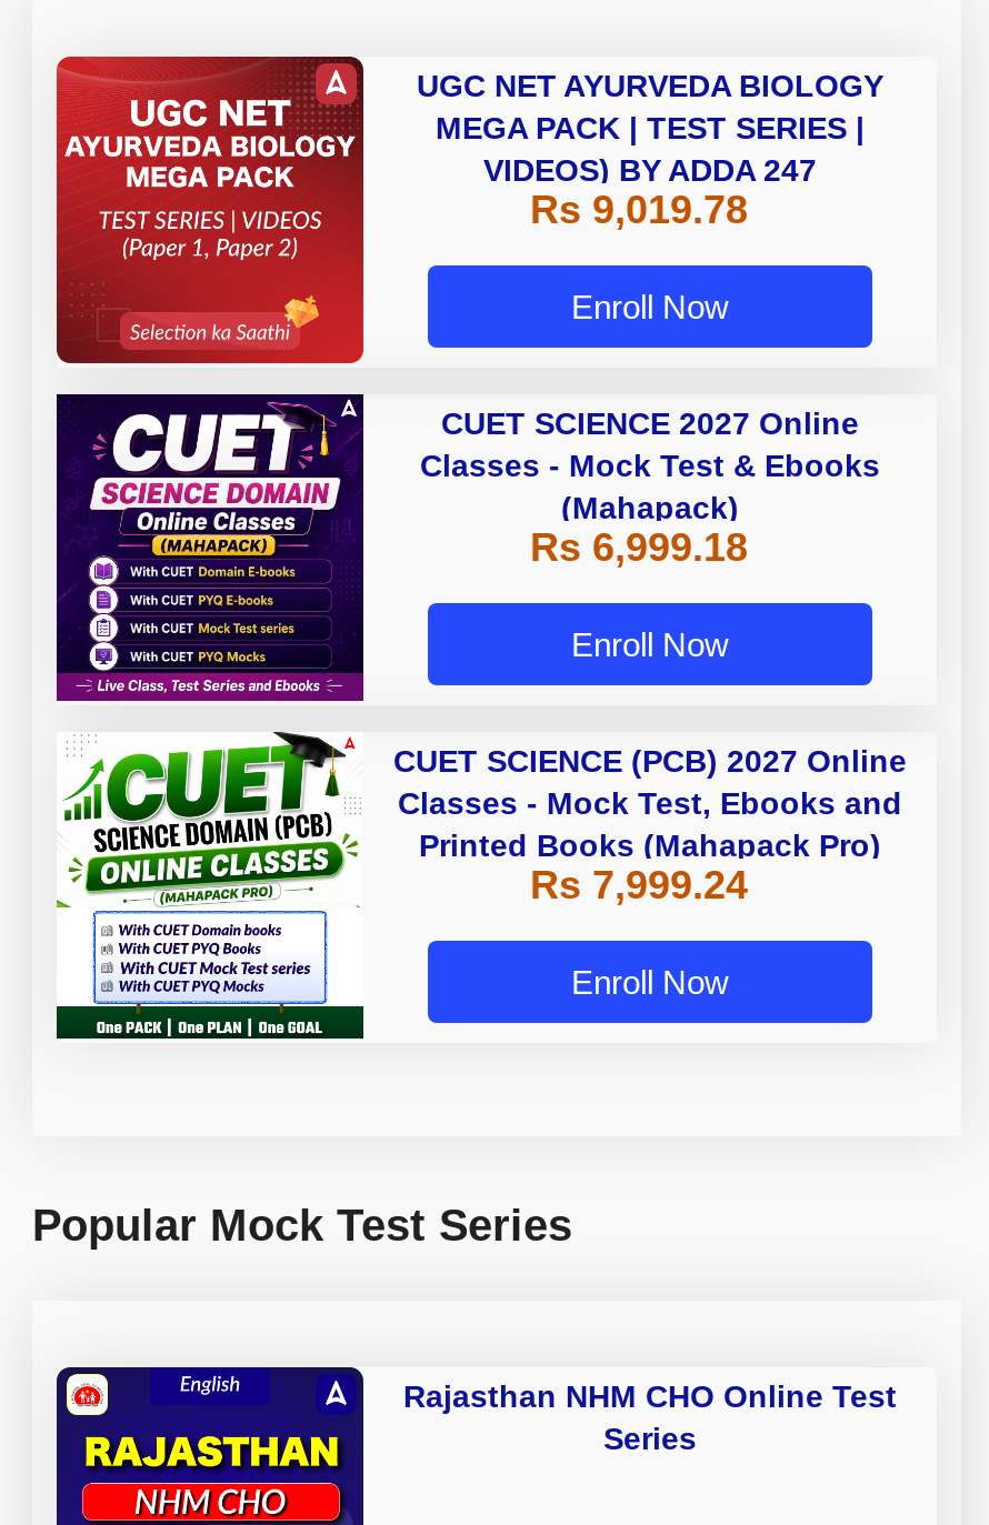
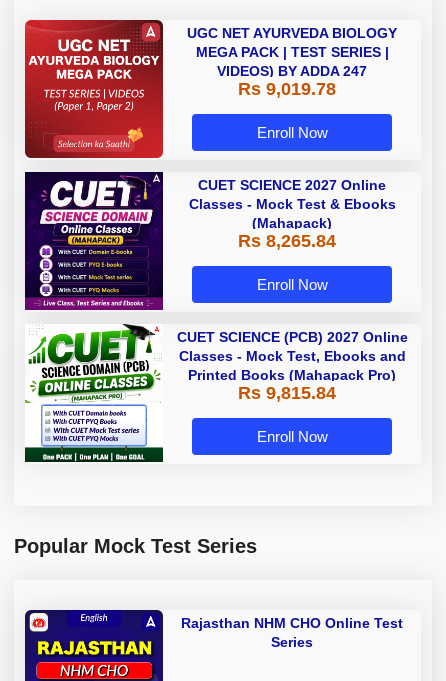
[530,526,748,571] Rs 6,999.18 -> [238,231,336,251] Rs 8,265.84
[530,864,748,908] Rs 7,999.24 -> [238,383,336,403] Rs 9,815.84

